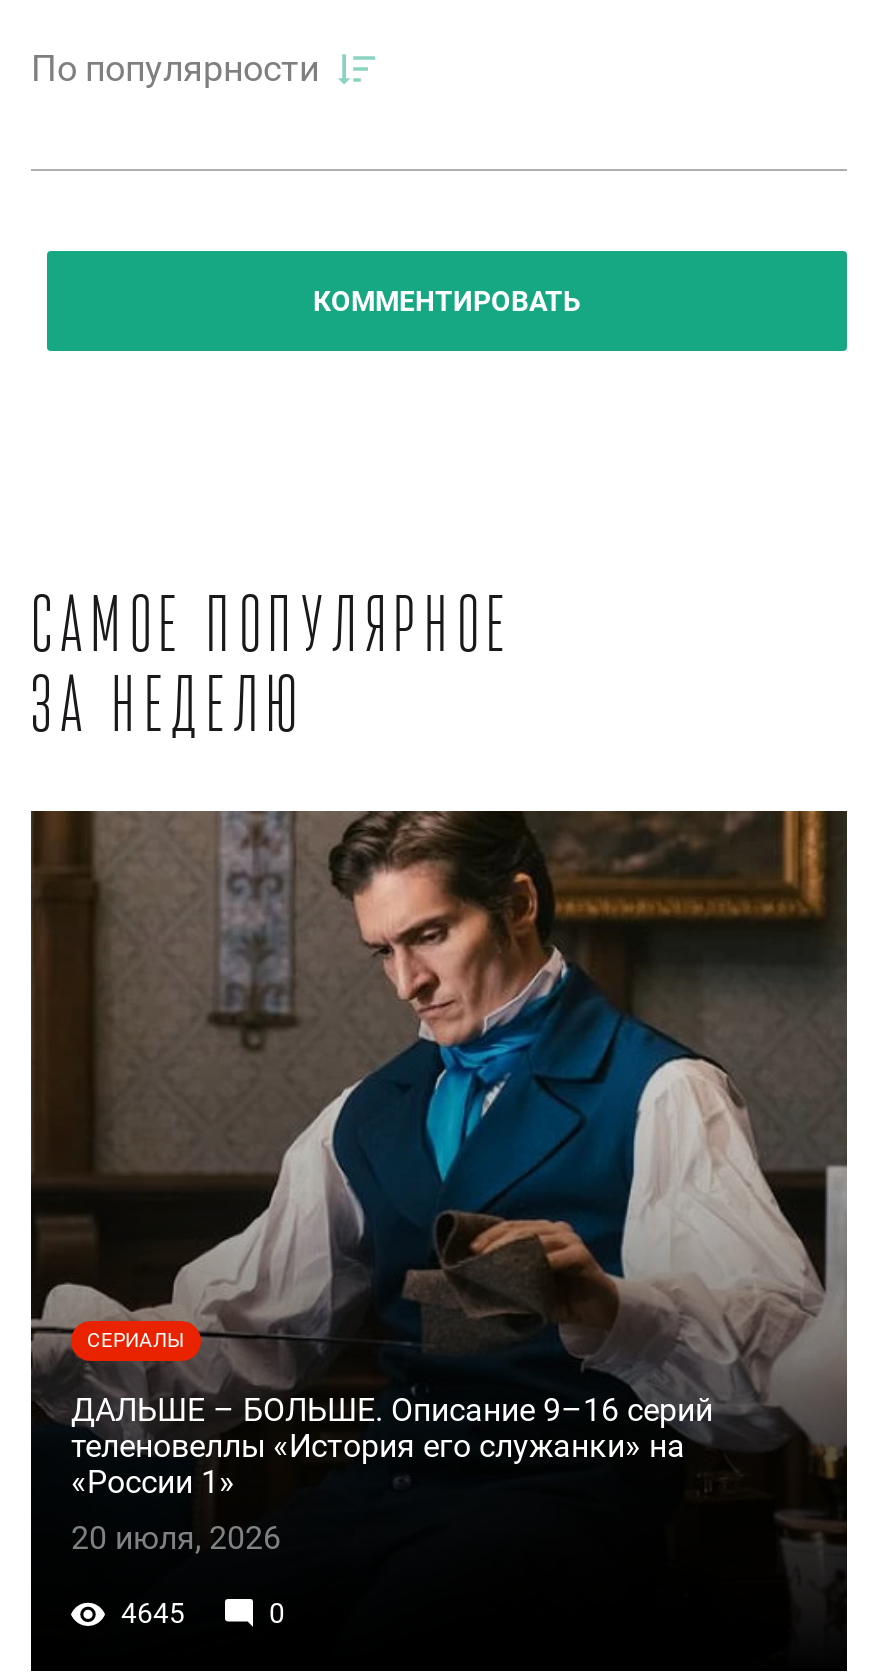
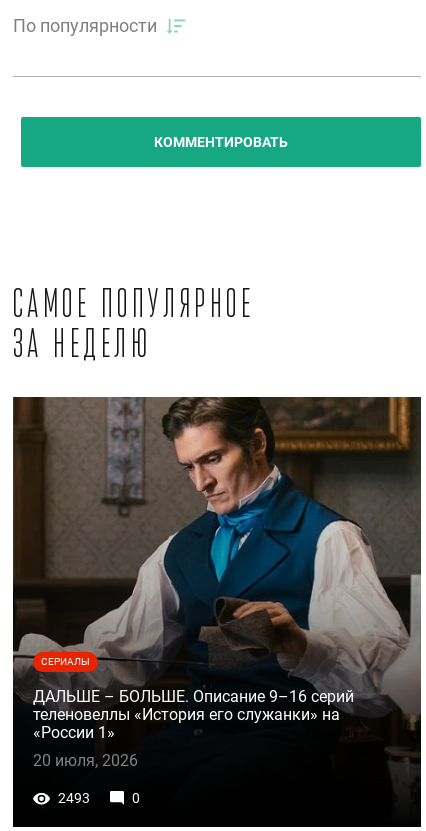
[121,1597,185,1629] 4645 -> [58,790,90,806] 2493

